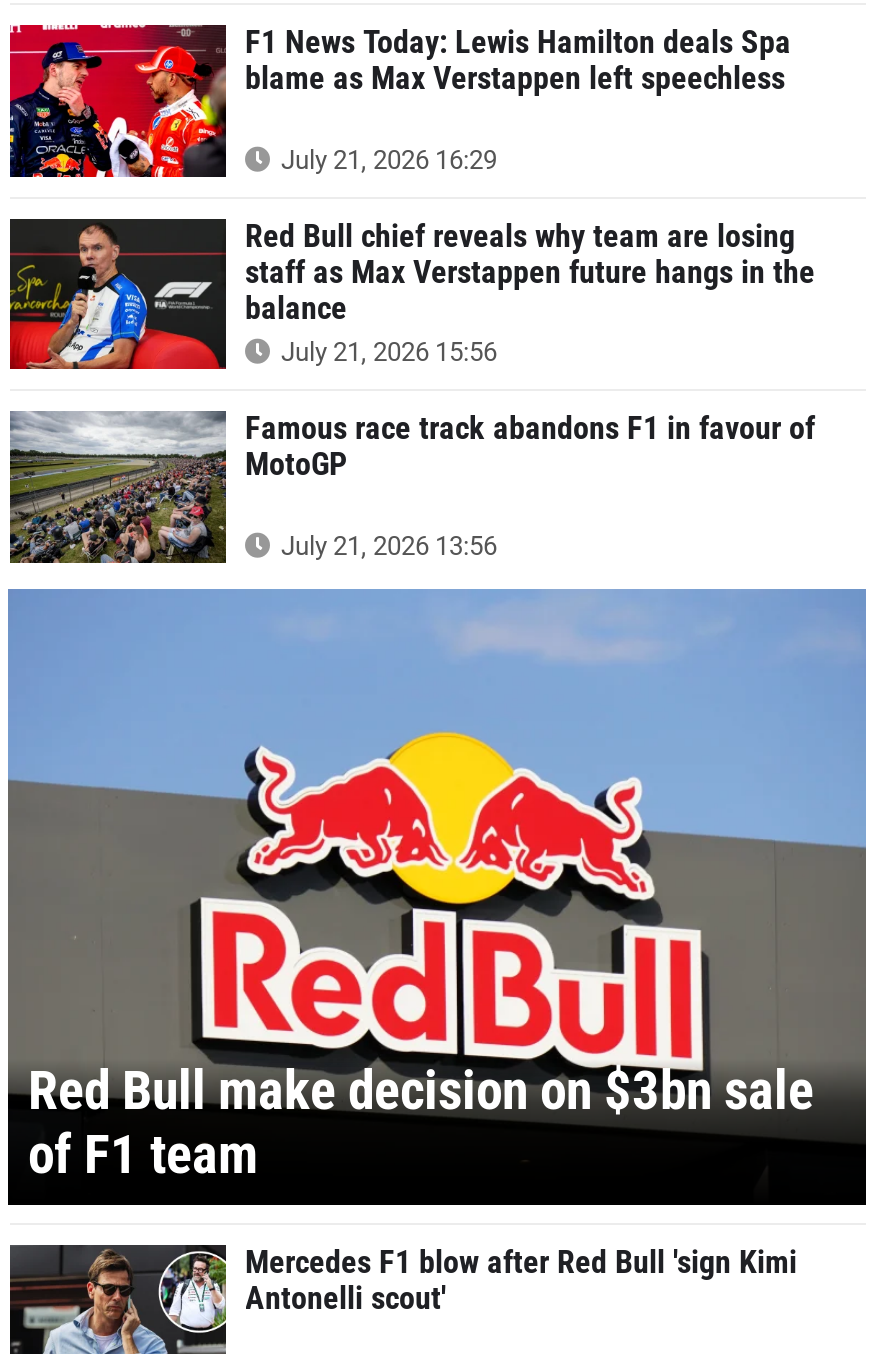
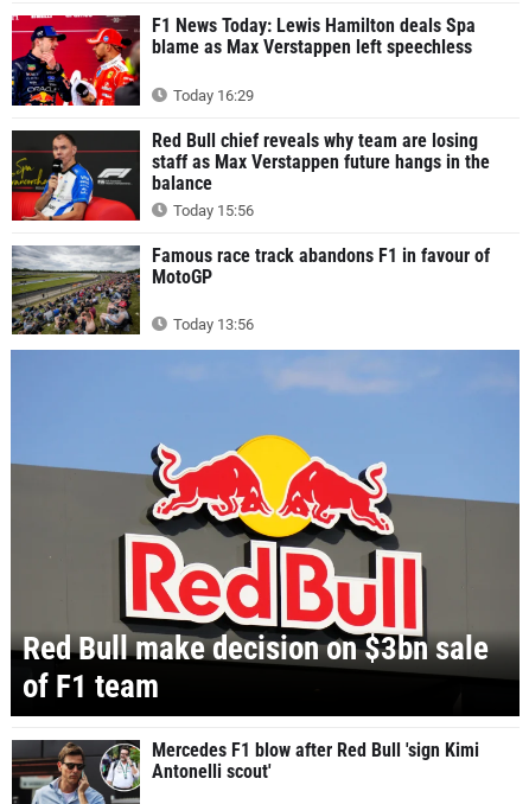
[275,144,497,174] July 21, 2026 16:29 -> [169,87,253,104] Today 16:29
[275,337,497,367] July 21, 2026 15:56 -> [169,201,253,219] Today 15:56
[275,531,497,561] July 21, 2026 13:56 -> [169,316,253,334] Today 13:56

